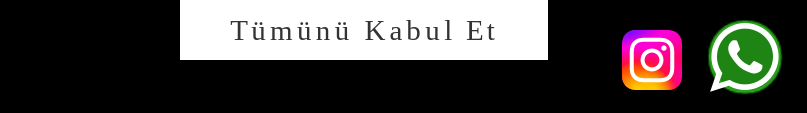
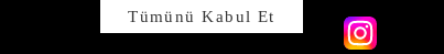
[706,18,784,96] [image] -> none

